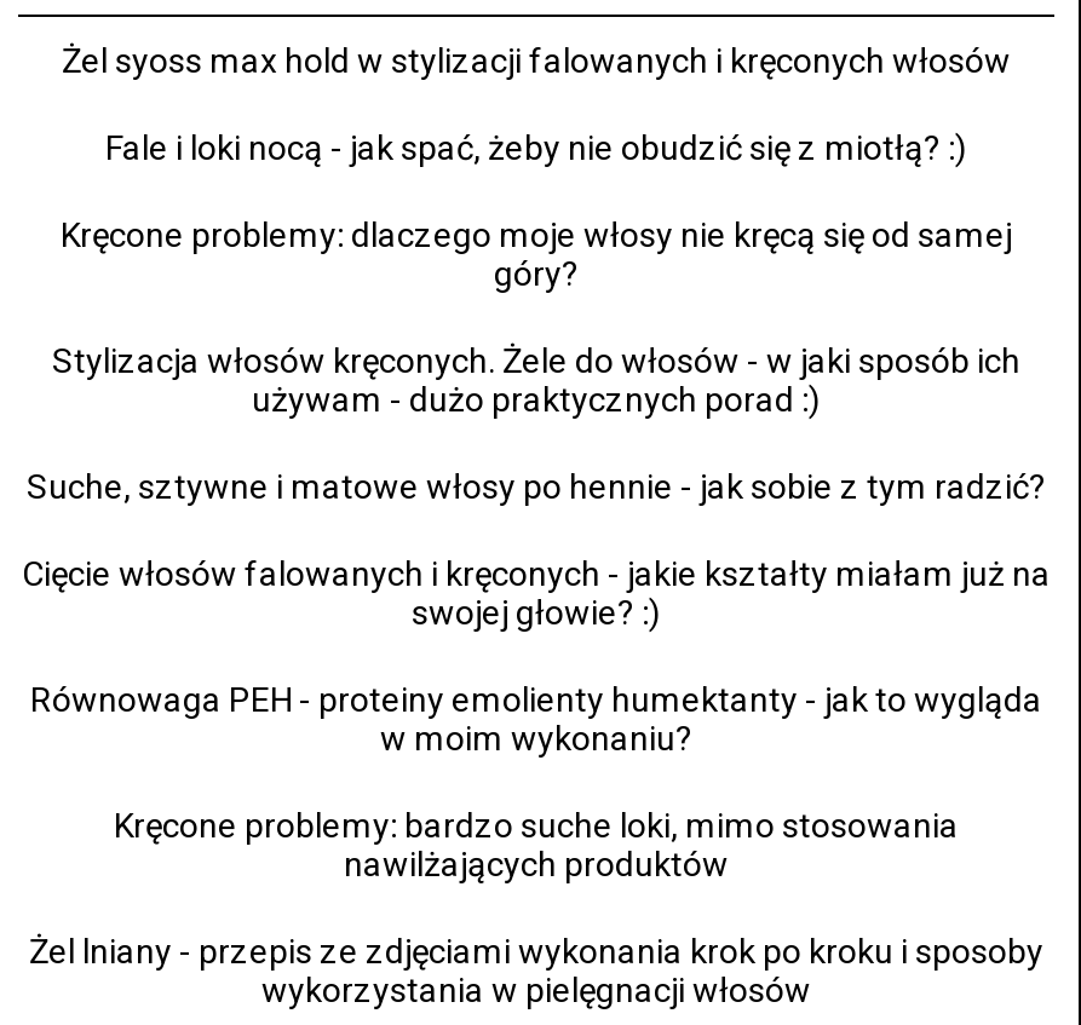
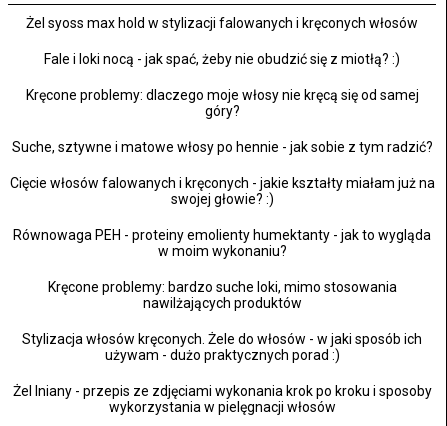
moved [52,341,1020,418] -> [22,331,422,363]: Stylizacja włosów kręconych. Żele do włosów - w jaki sposób ich | używam - dużo praktycznych porad :)
moved [22,467,1051,883] -> [9,139,434,311]: Suche, sztywne i matowe włosy po hennie - jak sobie z tym radzić? | Cięcie włosów falowanych i kręconych - jakie kształty miałam już na | swojej głowie? :) | Równowaga PEH - proteiny emolienty humektanty - jak to wygląda | w moim wykonaniu? | Kręcone problemy: bardzo suche loki, mimo stosowania | nawilżających produktów

